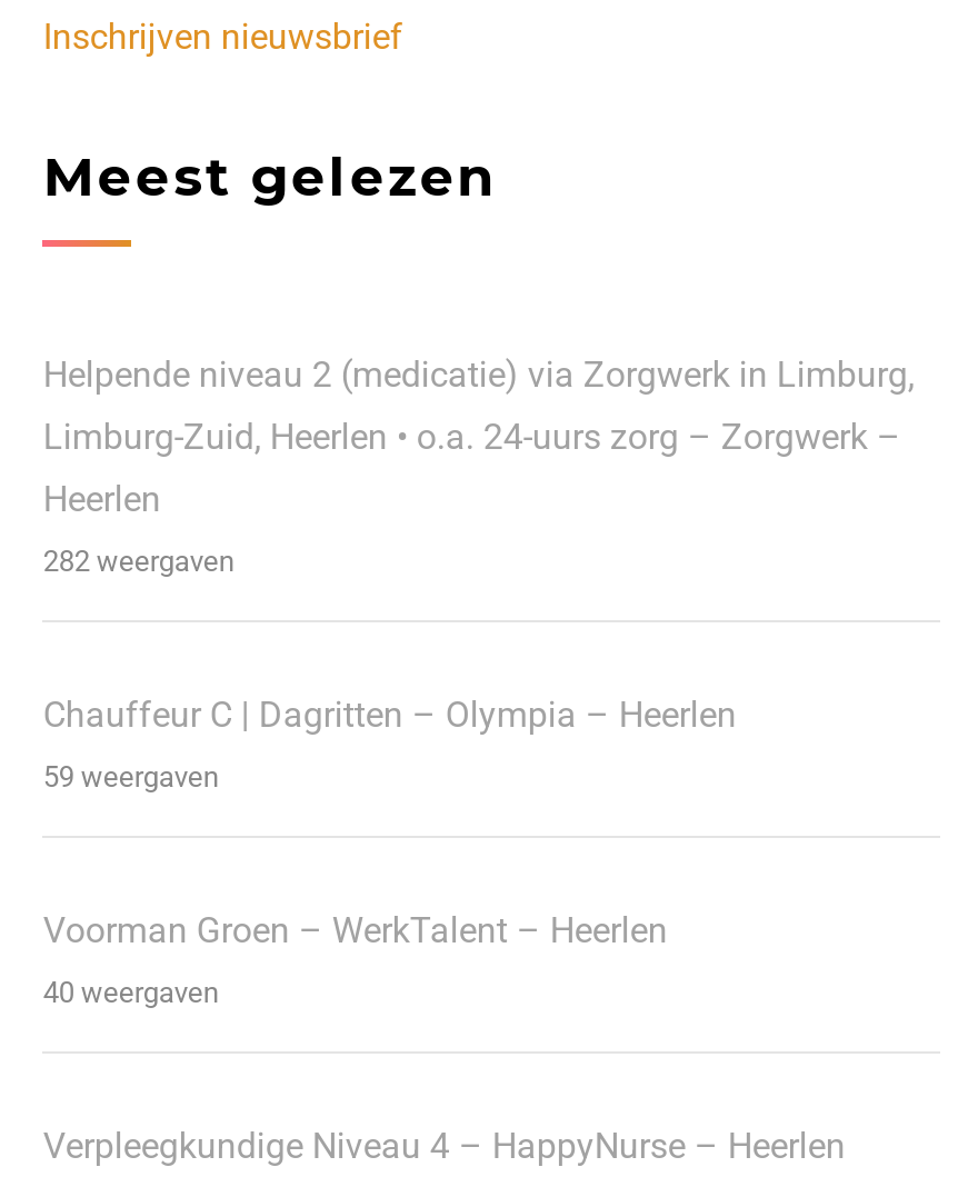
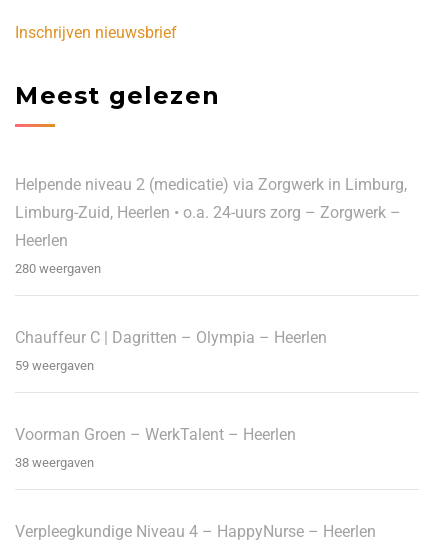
[43,545,234,578] 282 weergaven -> [15,261,101,276] 280 weergaven
[43,976,219,1009] 40 weergaven -> [15,455,94,470] 38 weergaven

